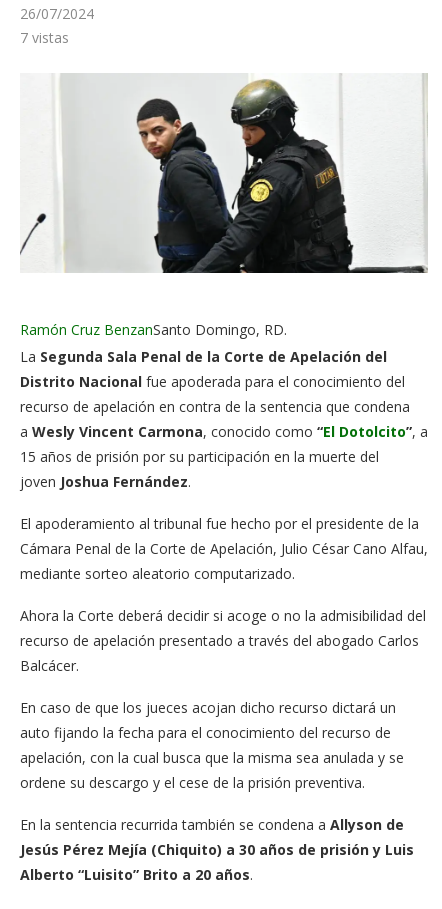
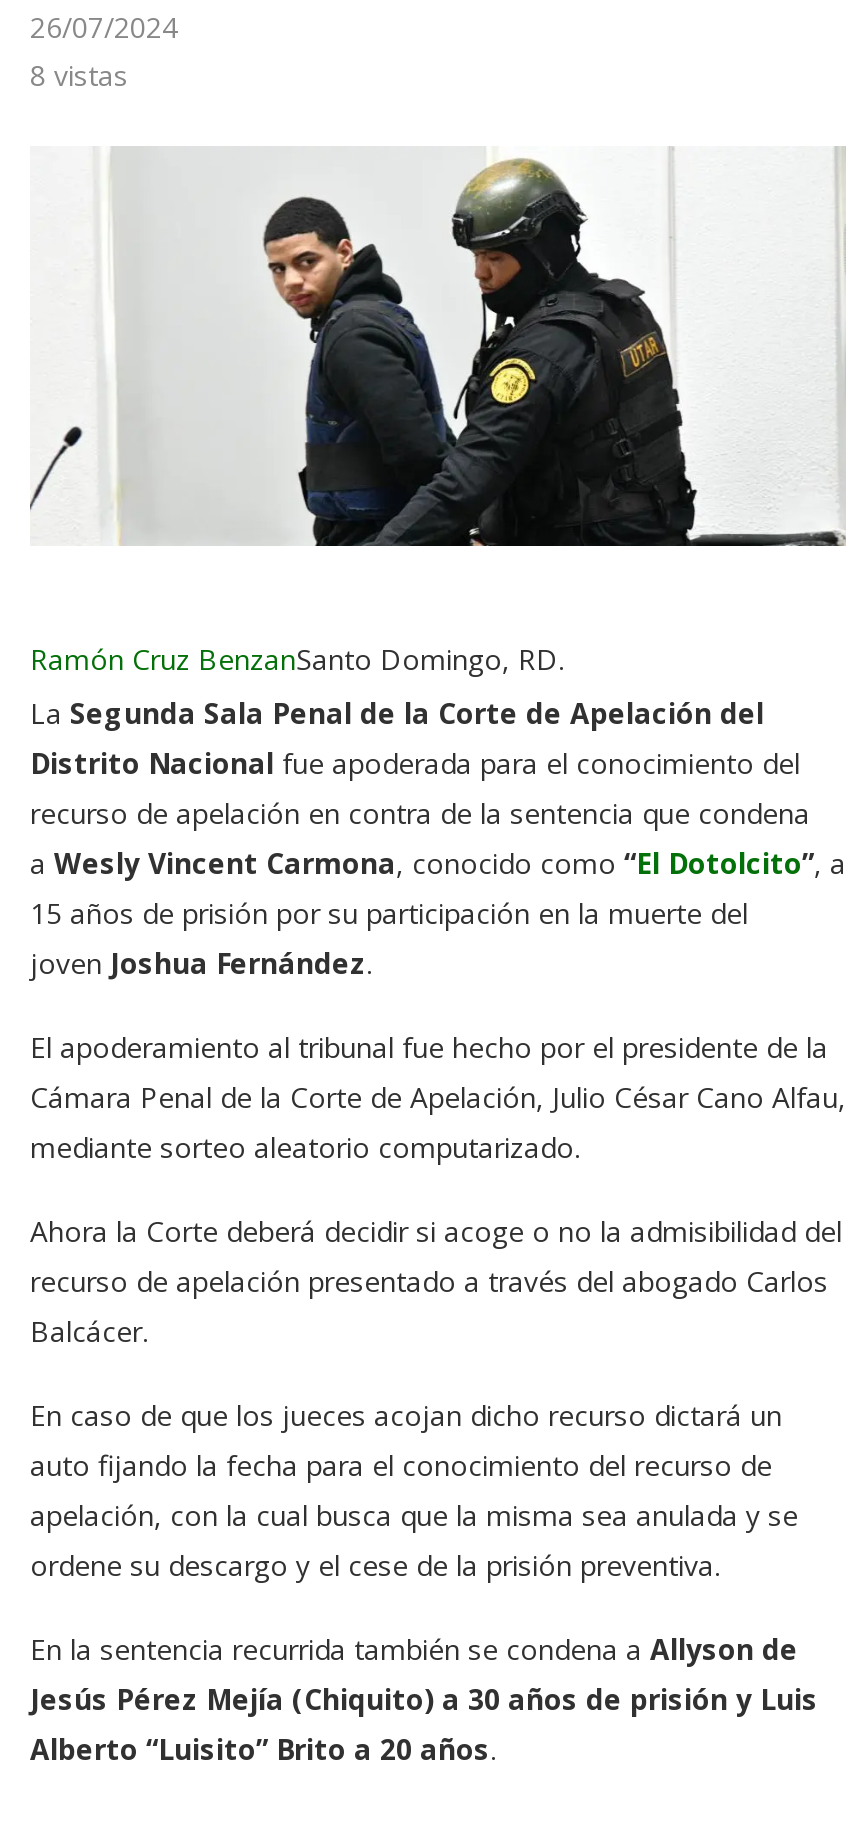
[20,28,69,47] 7 vistas -> [30,56,128,94] 8 vistas

